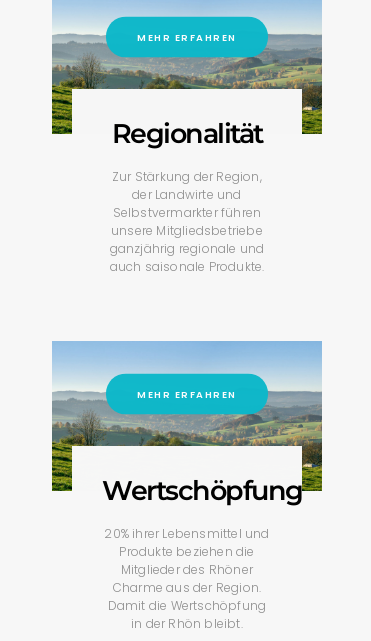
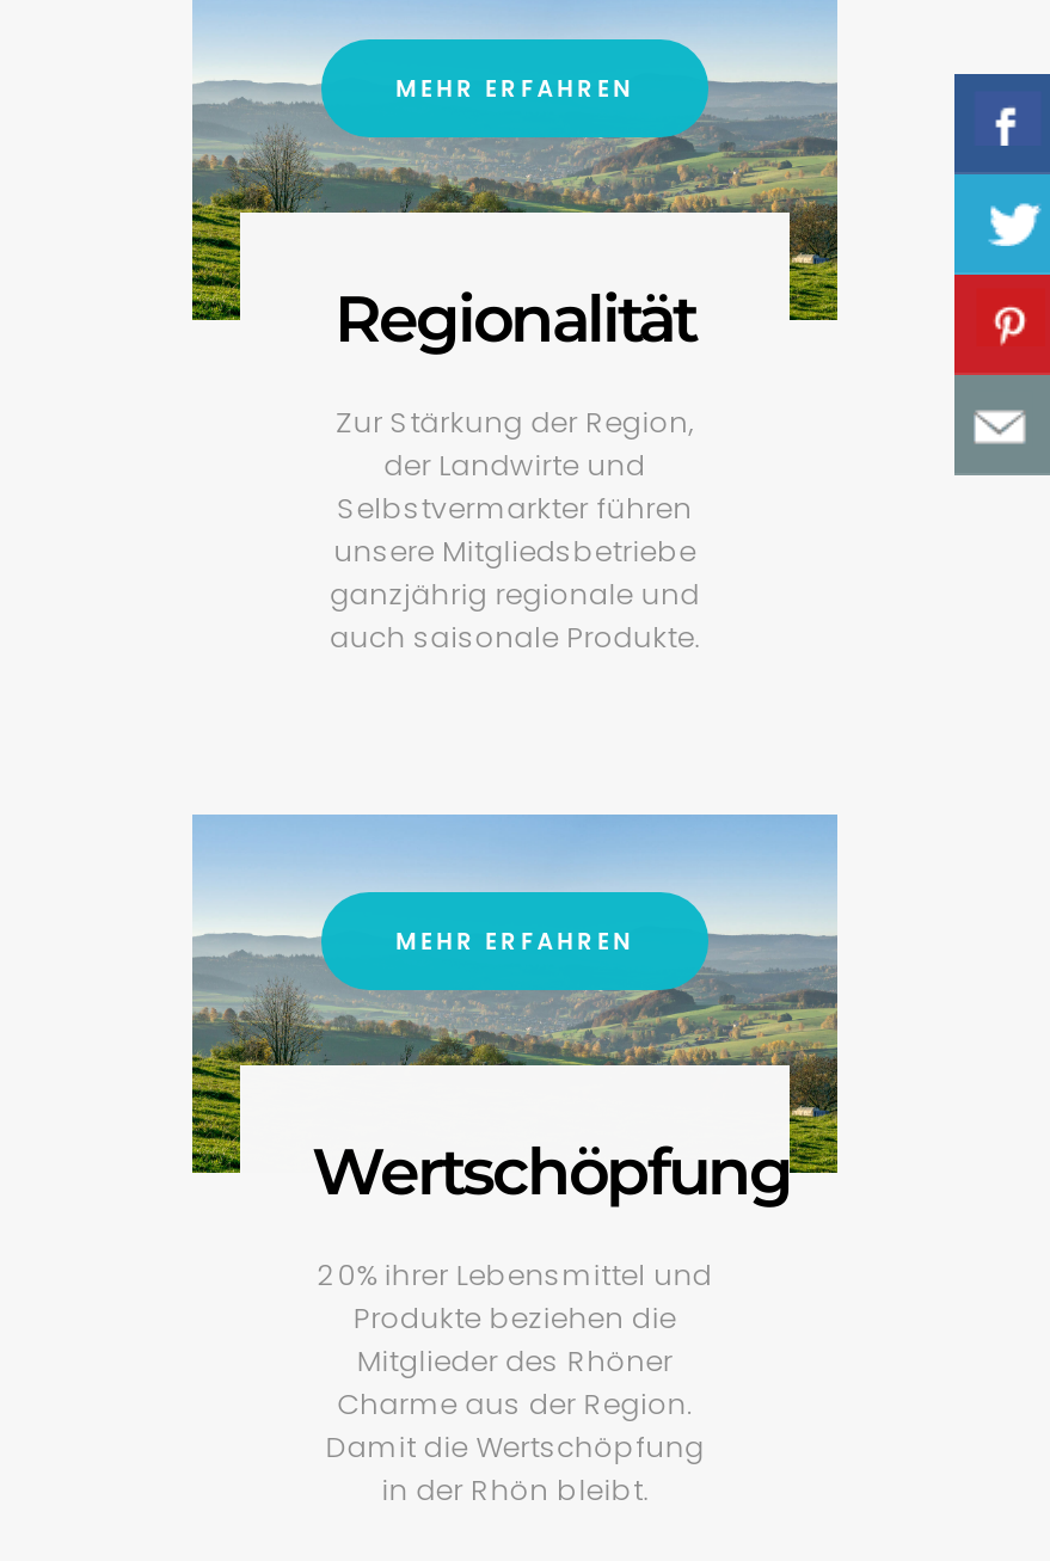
none -> [952,72,1043,478] [image]

